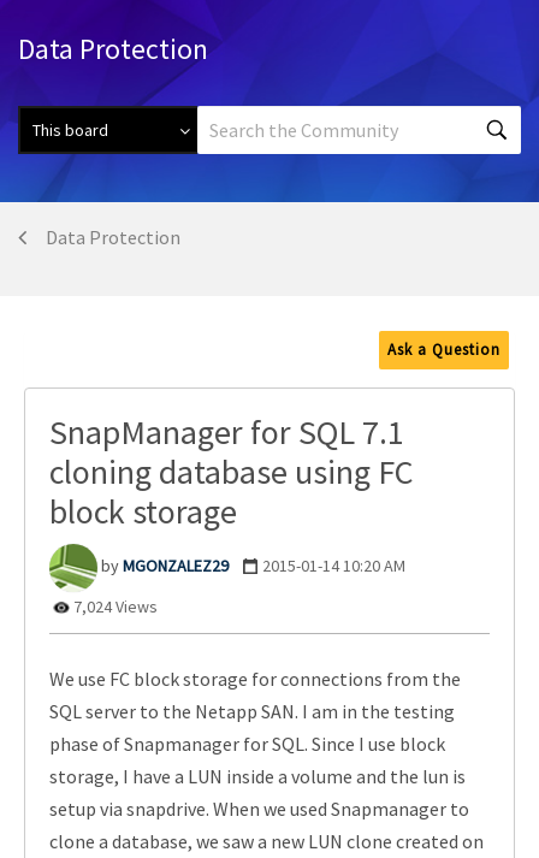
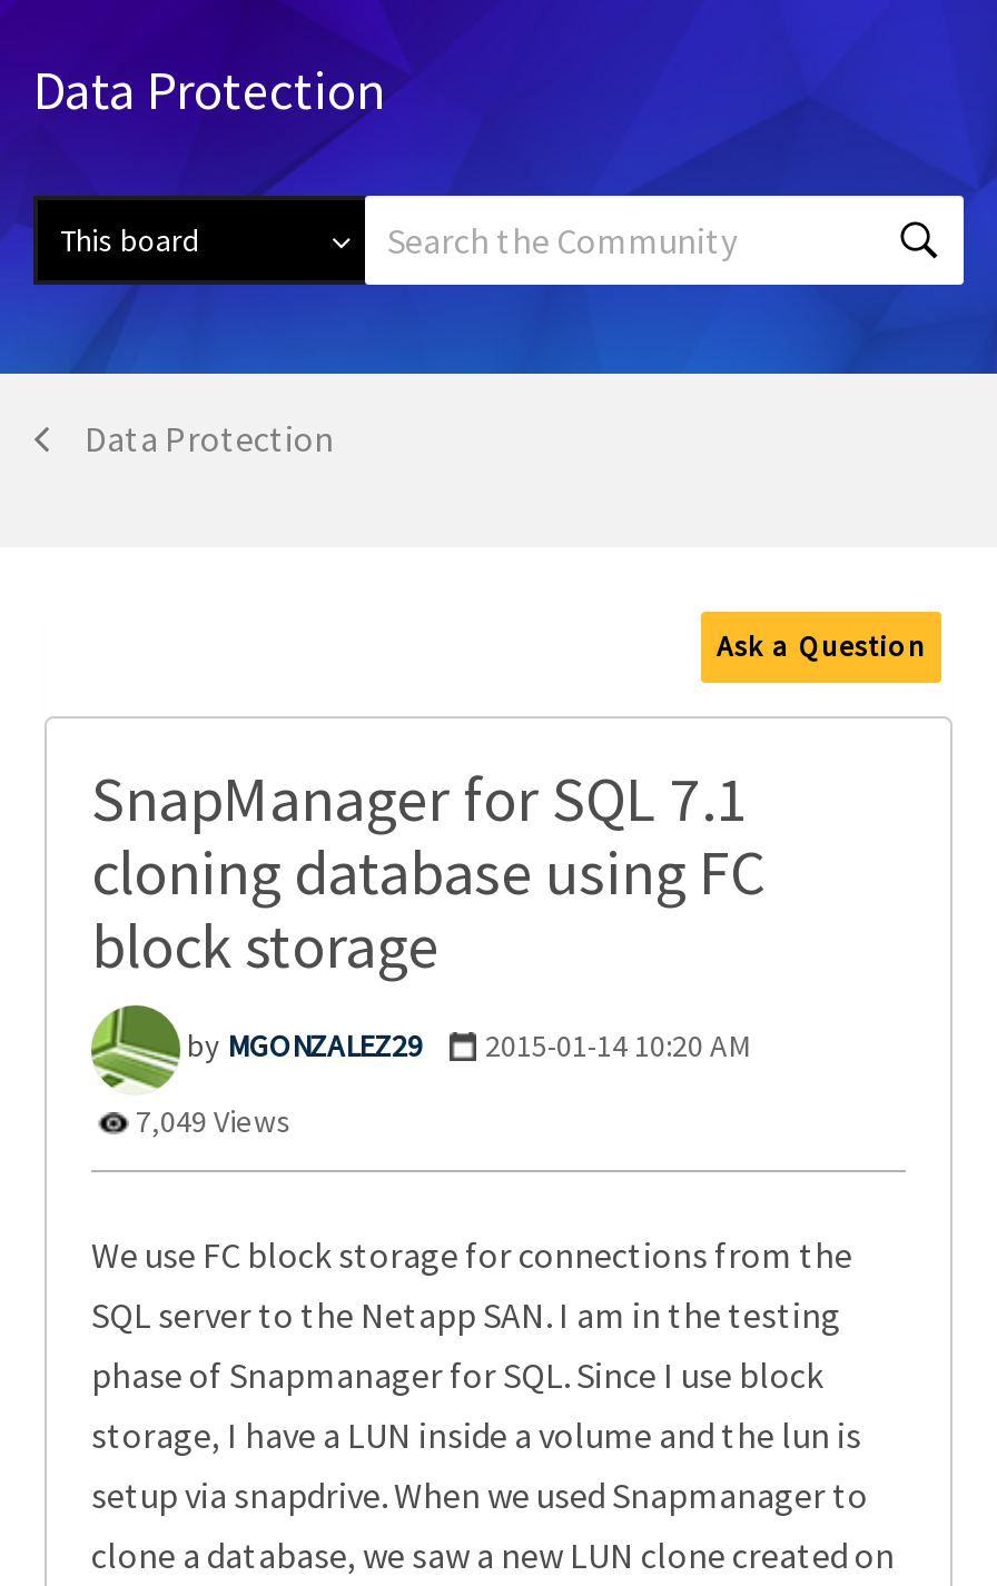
[70,596,158,617] 7,024 Views -> [129,1101,292,1141] 7,049 Views

